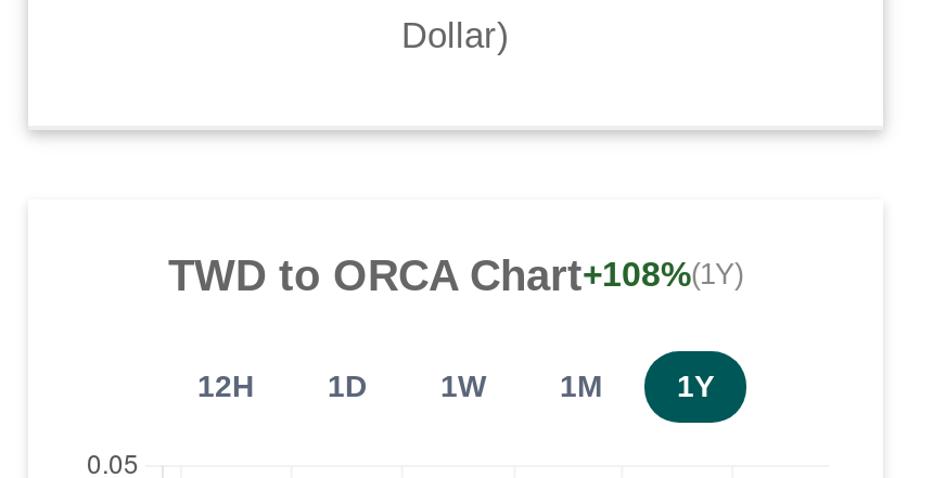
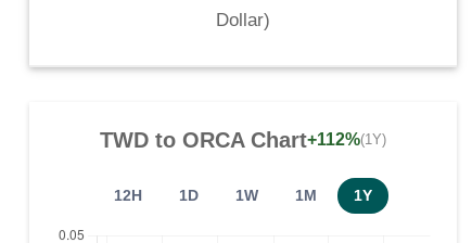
[168,252,743,299] TWD to ORCA Chart+108%(1Y) -> [100,128,386,152] TWD to ORCA Chart+112%(1Y)

